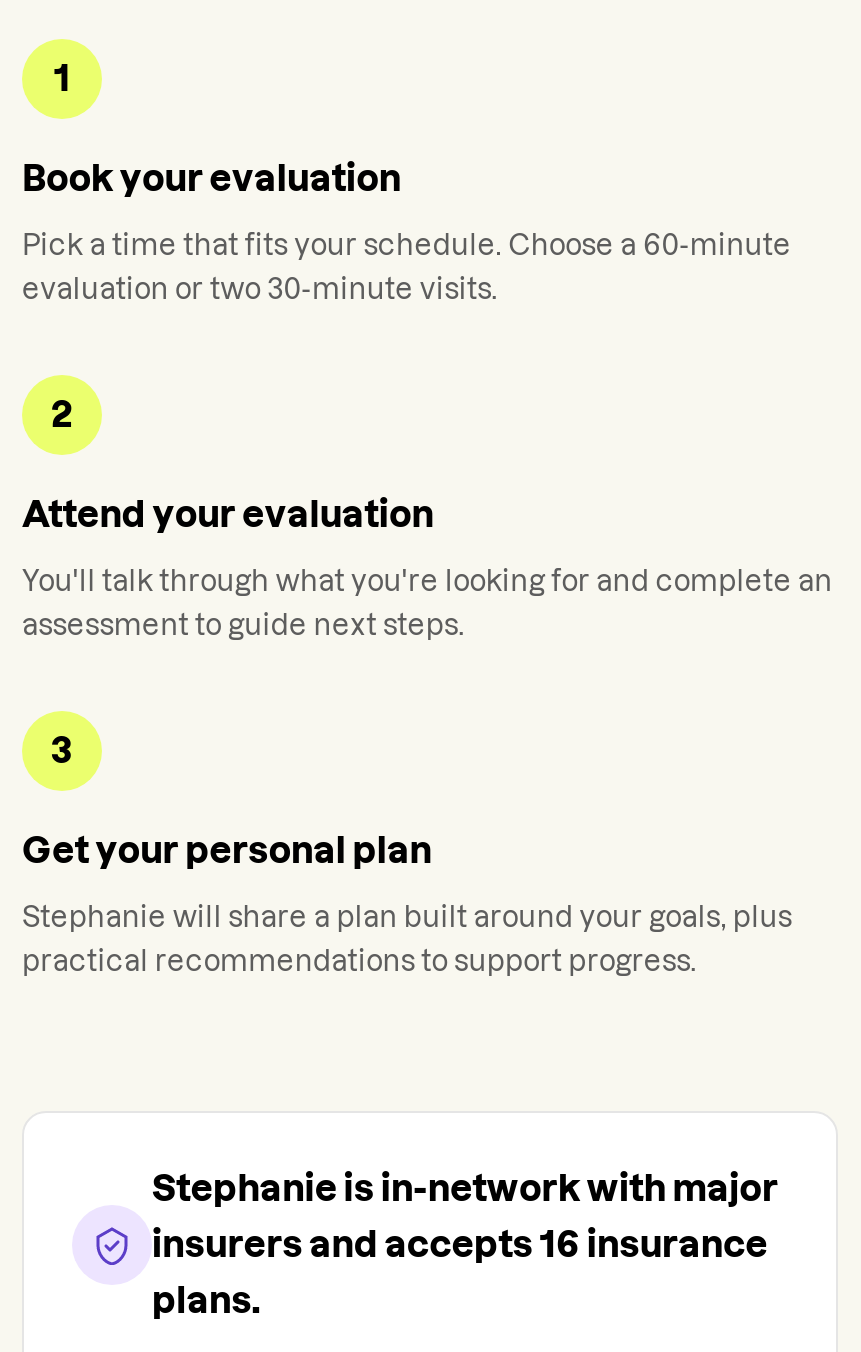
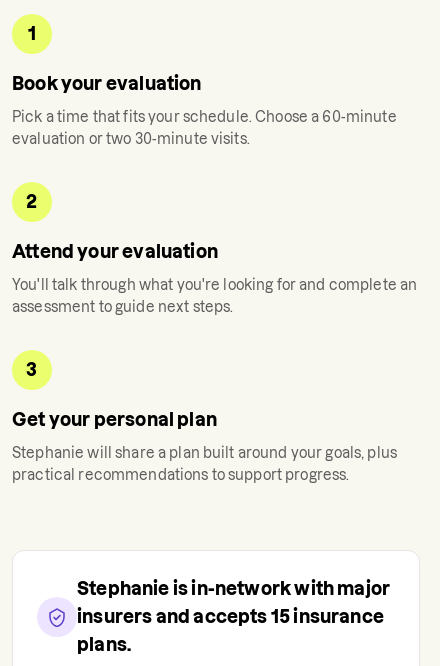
[152,1225,768,1263] insurers and accepts 16 insurance -> [77,607,384,626] insurers and accepts 15 insurance

